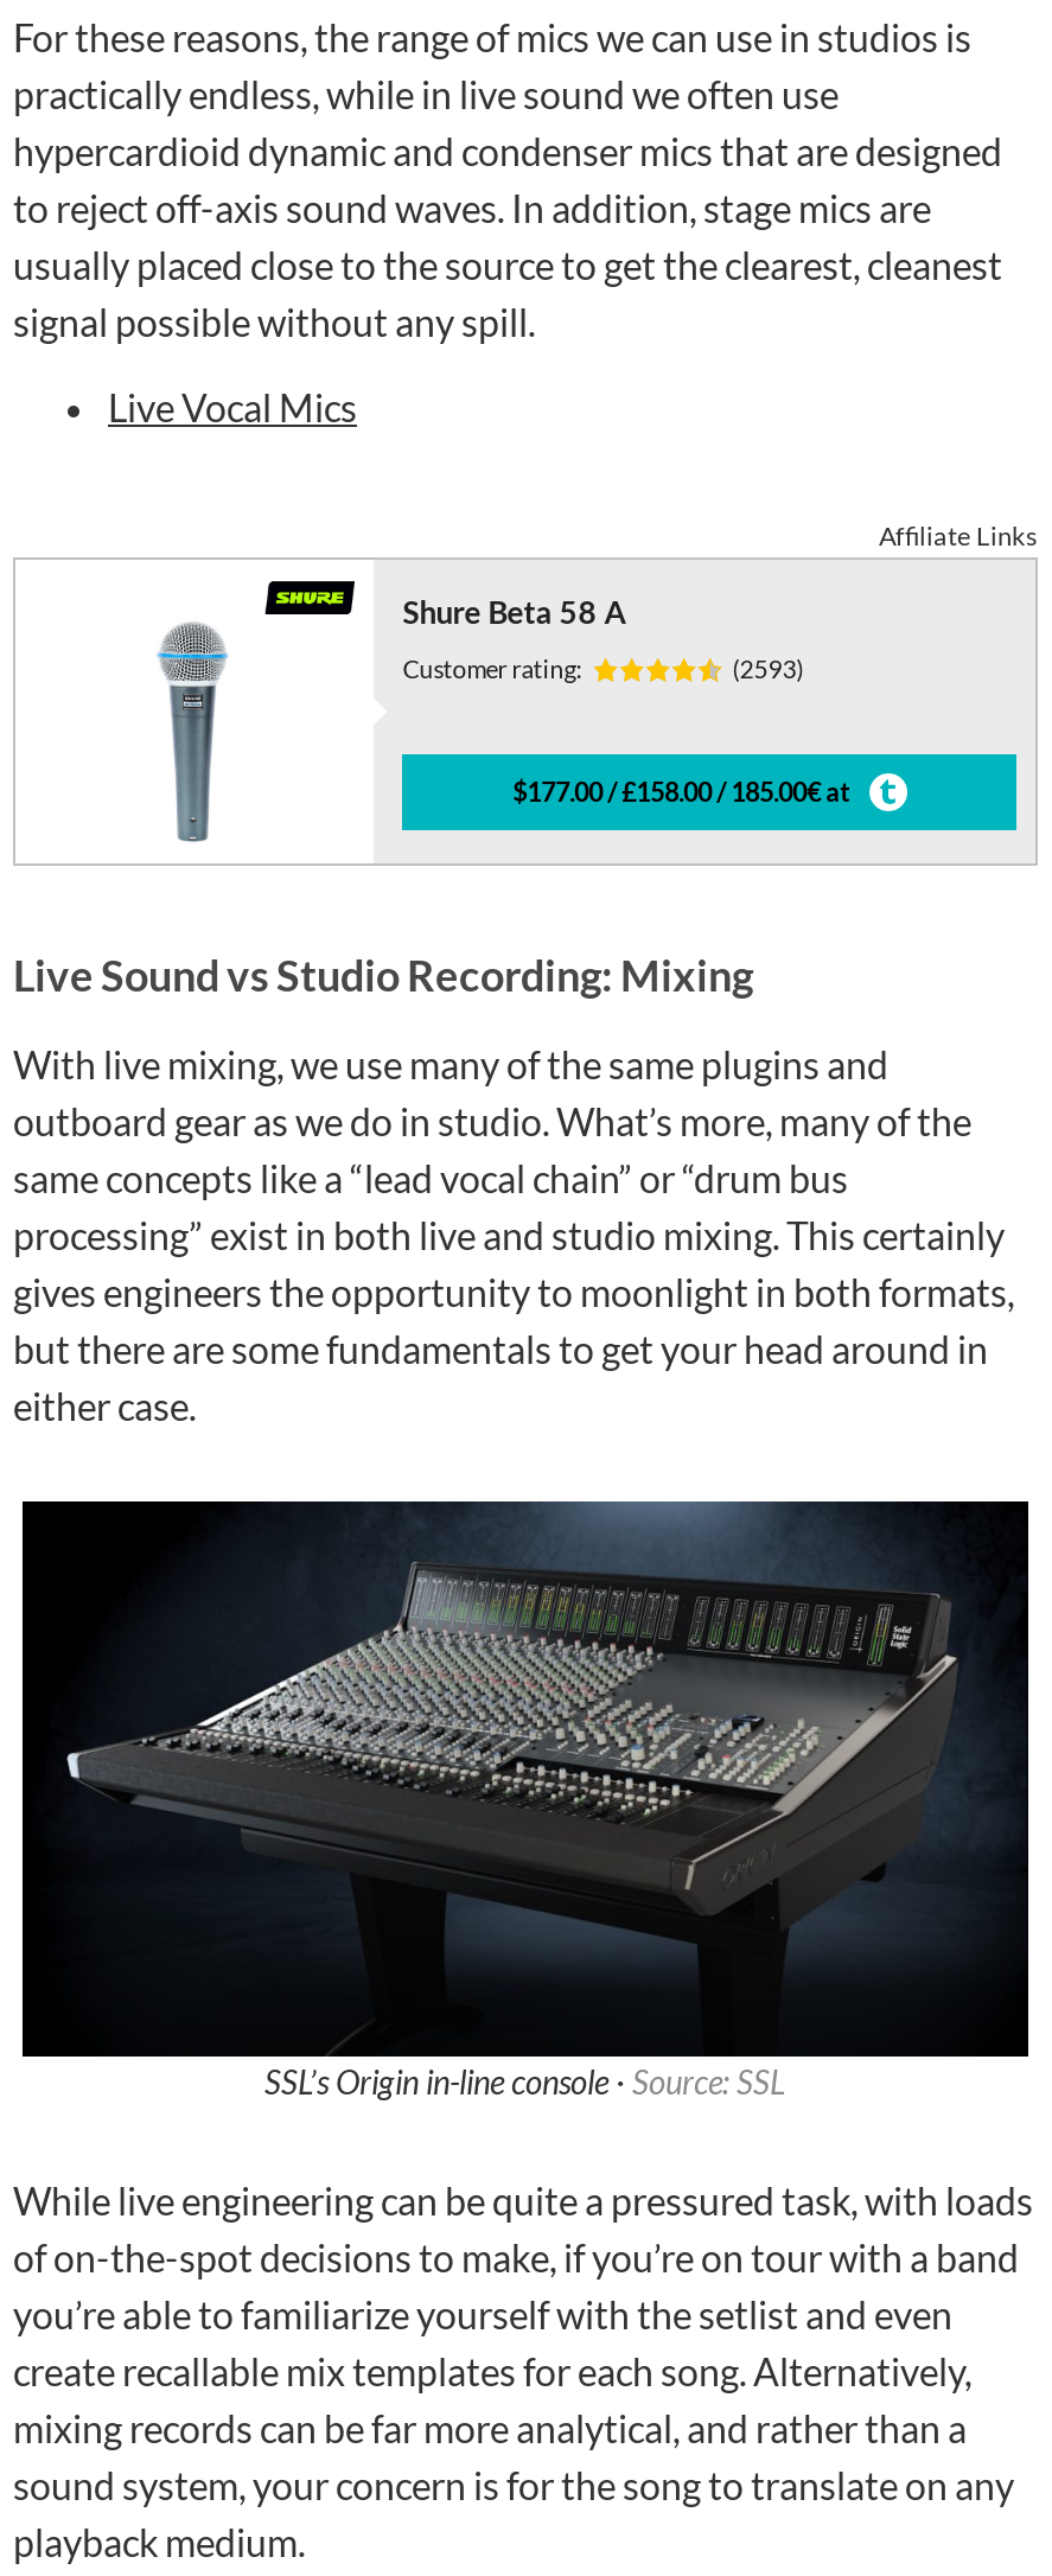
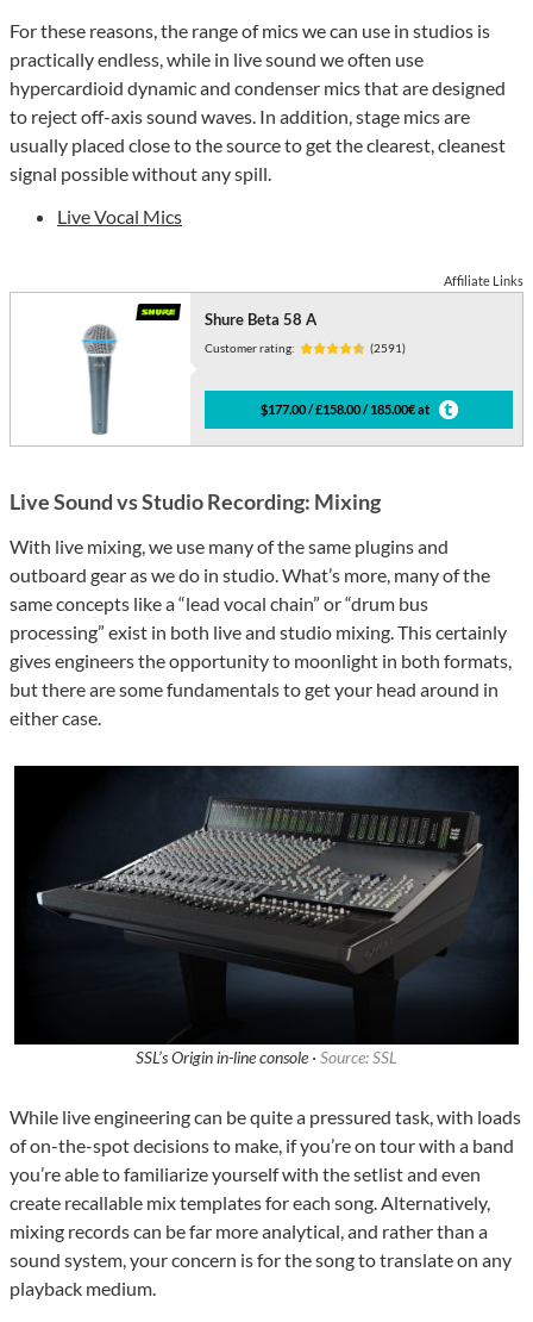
[732,655,804,684] (2593) -> [370,341,406,355] (2591)

